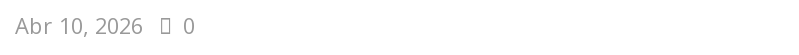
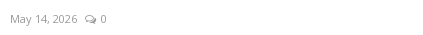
[15,9,195,39] Abr 10, 2026 0 -> [10,11,107,26] May 14, 2026 0

